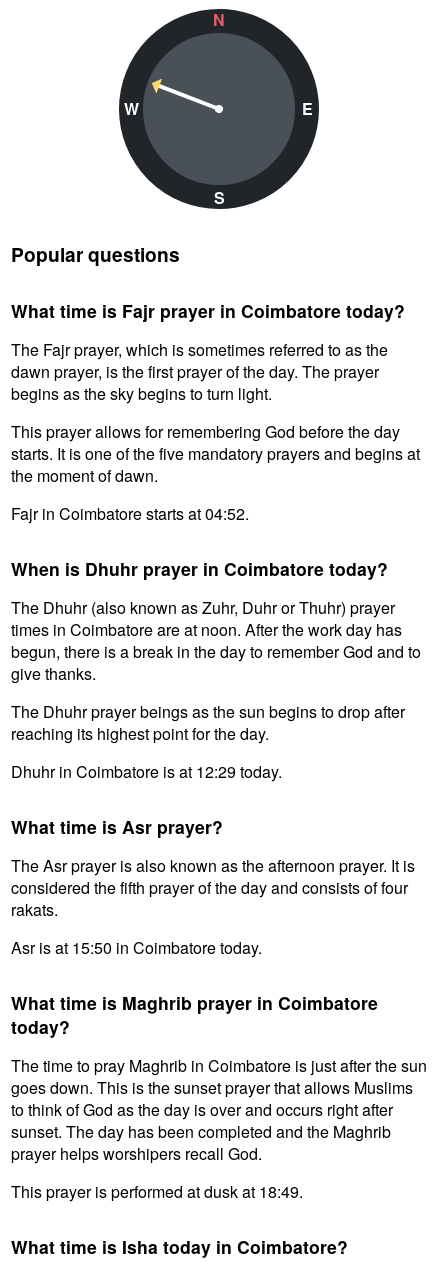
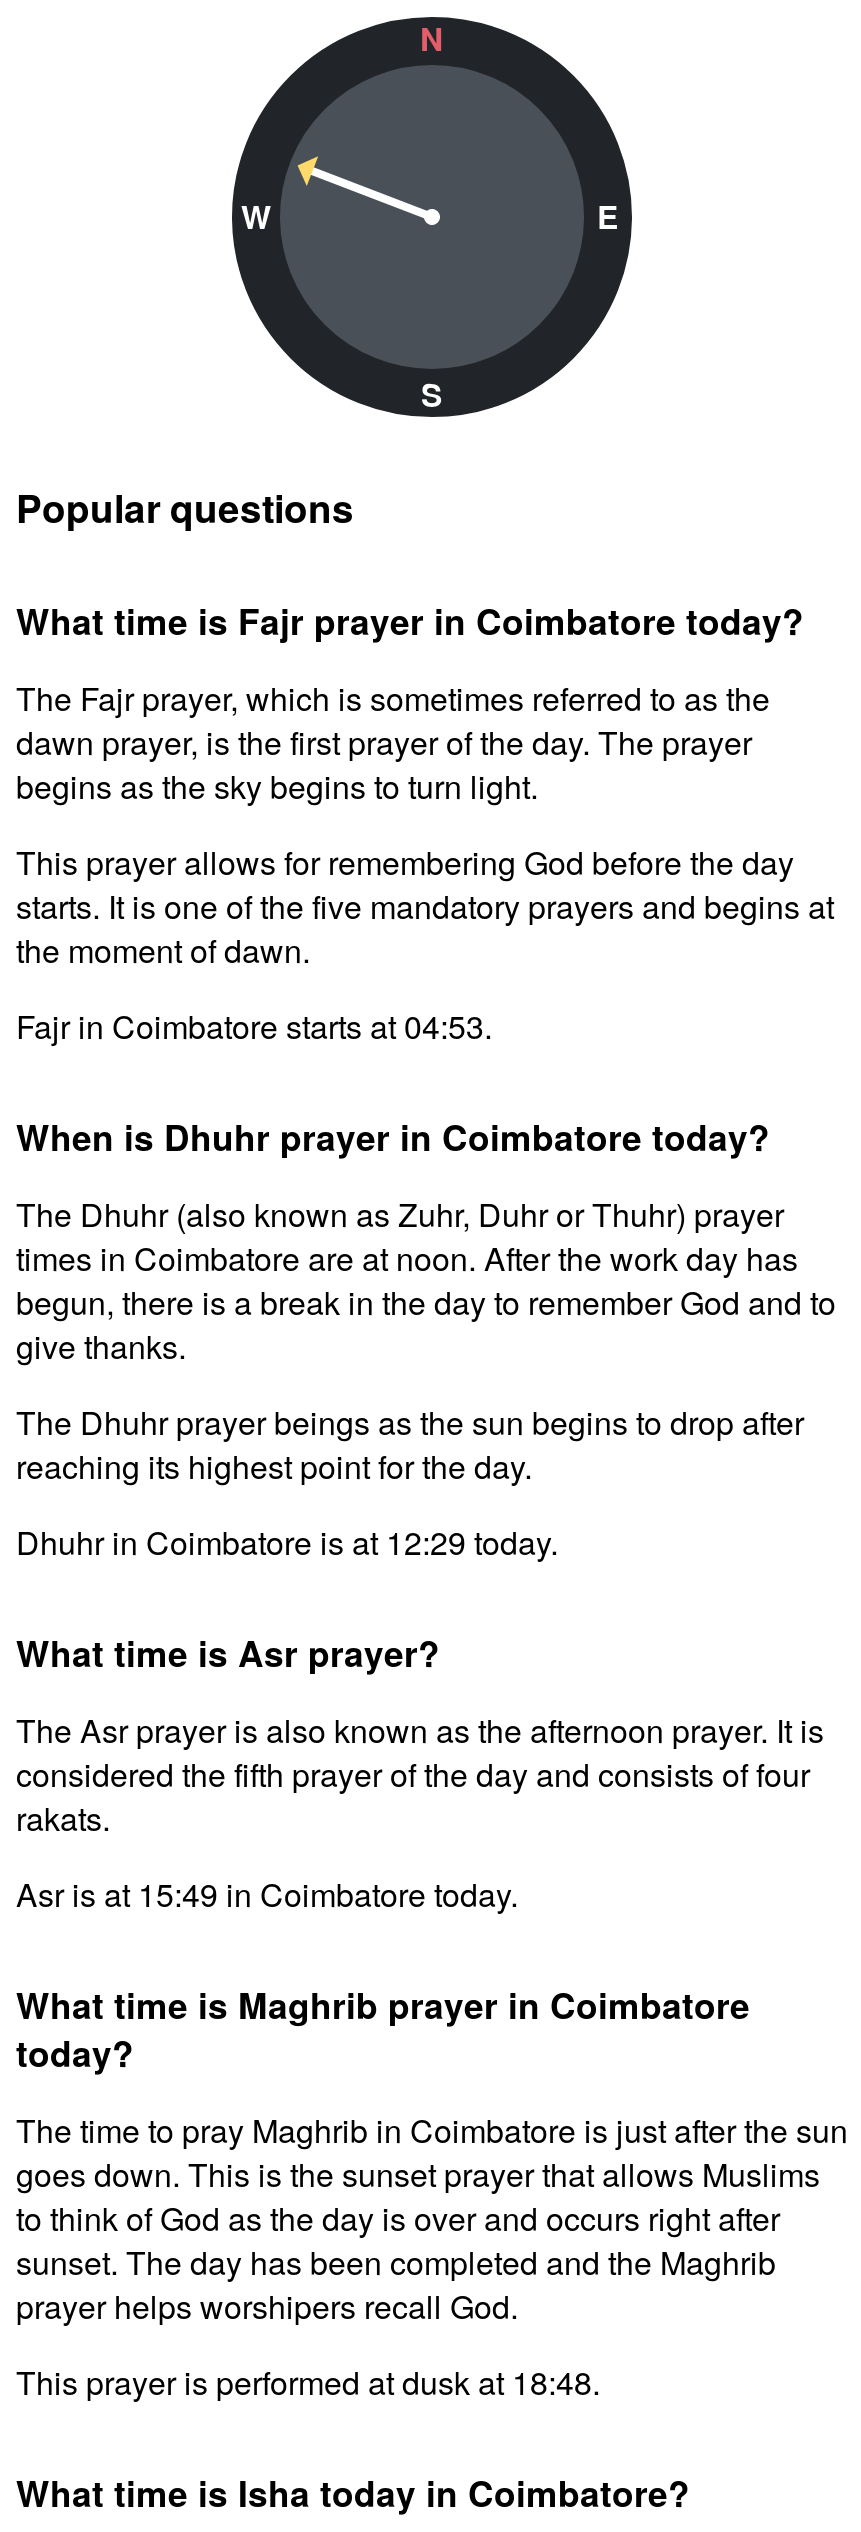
[11,502,249,525] Fajr in Coimbatore starts at 04:52. -> [16,1003,492,1049] Fajr in Coimbatore starts at 04:53.
[11,936,262,959] Asr is at 15:50 in Coimbatore today. -> [16,1871,518,1917] Asr is at 15:49 in Coimbatore today.
[11,1180,303,1203] This prayer is performed at dusk at 18:49. -> [16,2359,600,2405] This prayer is performed at dusk at 18:48.

